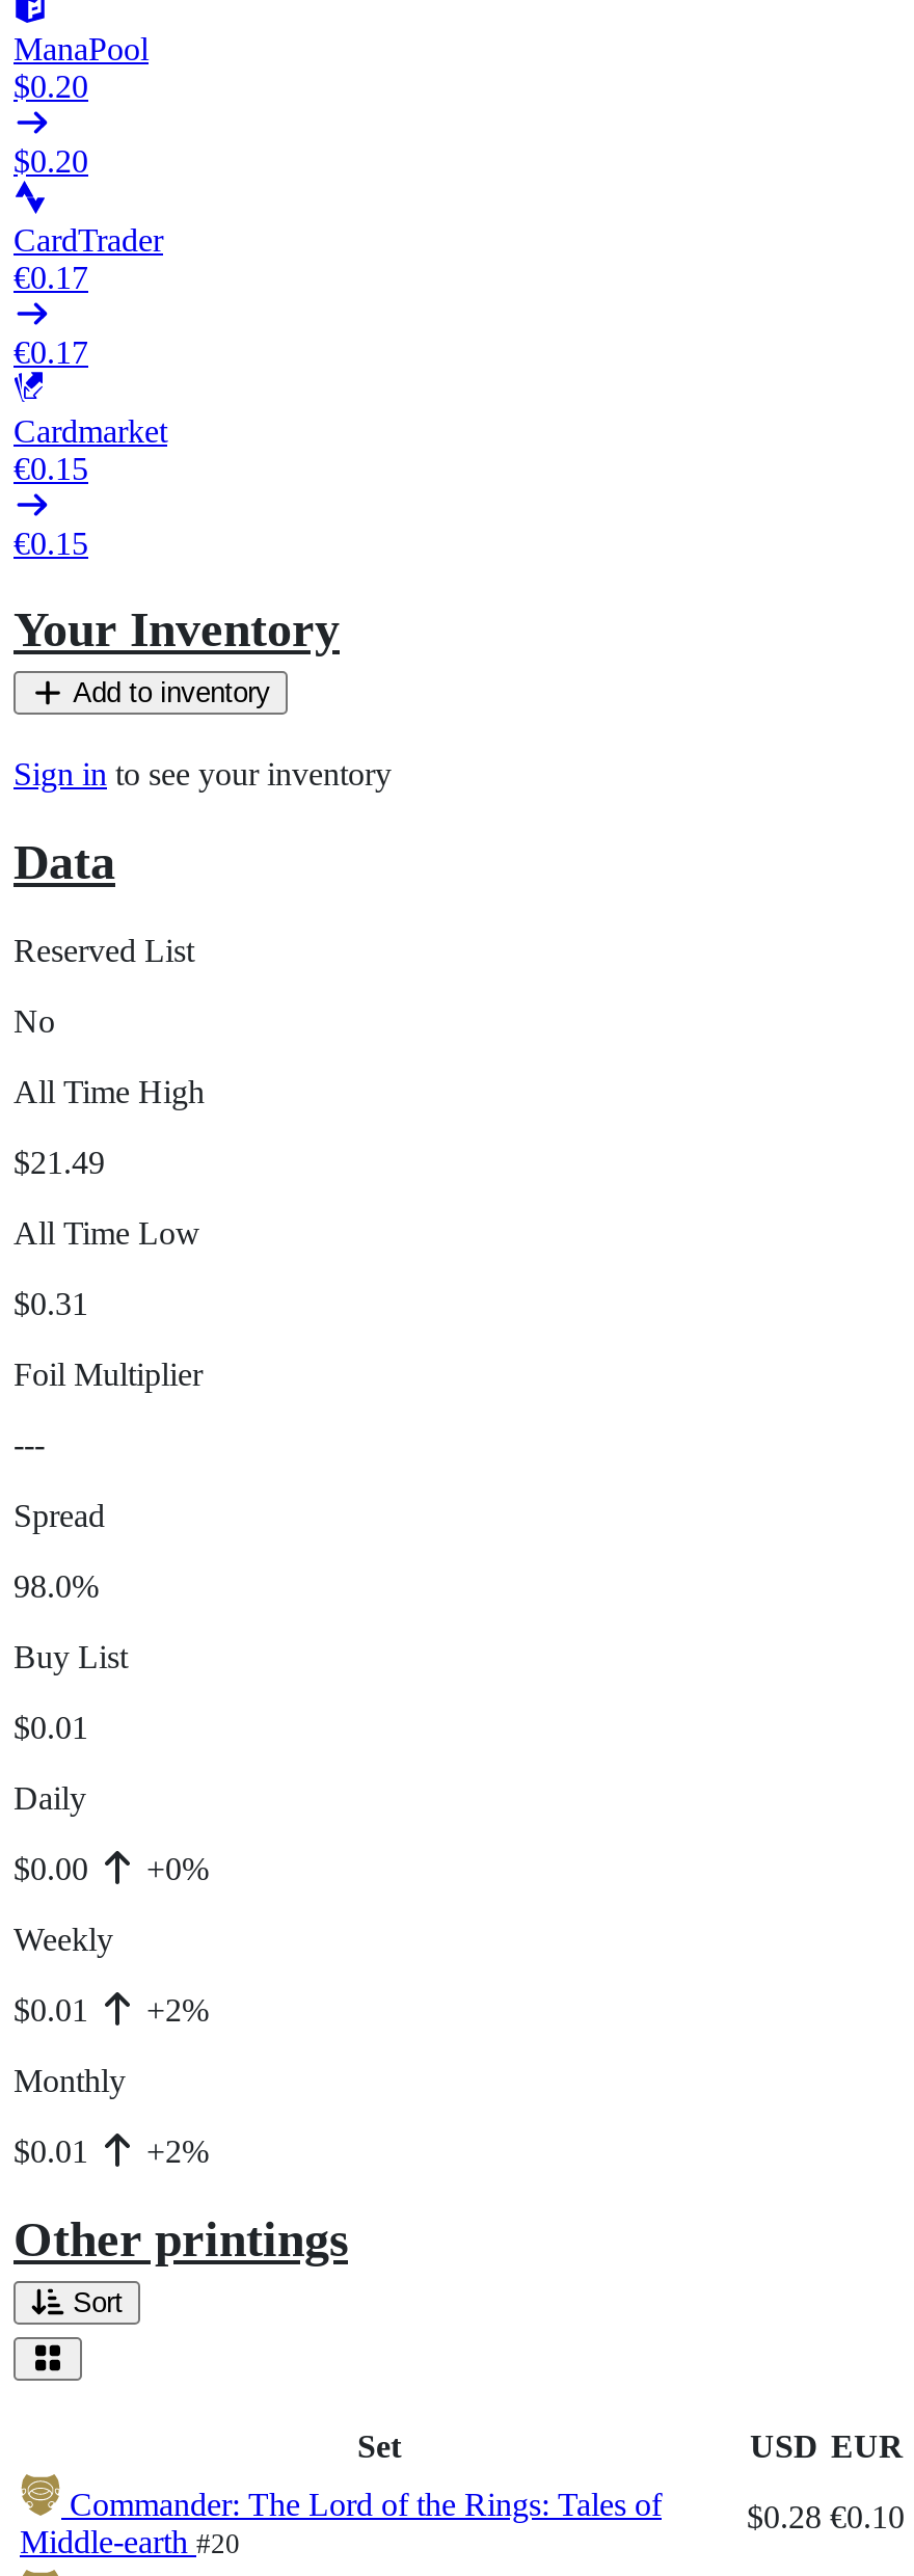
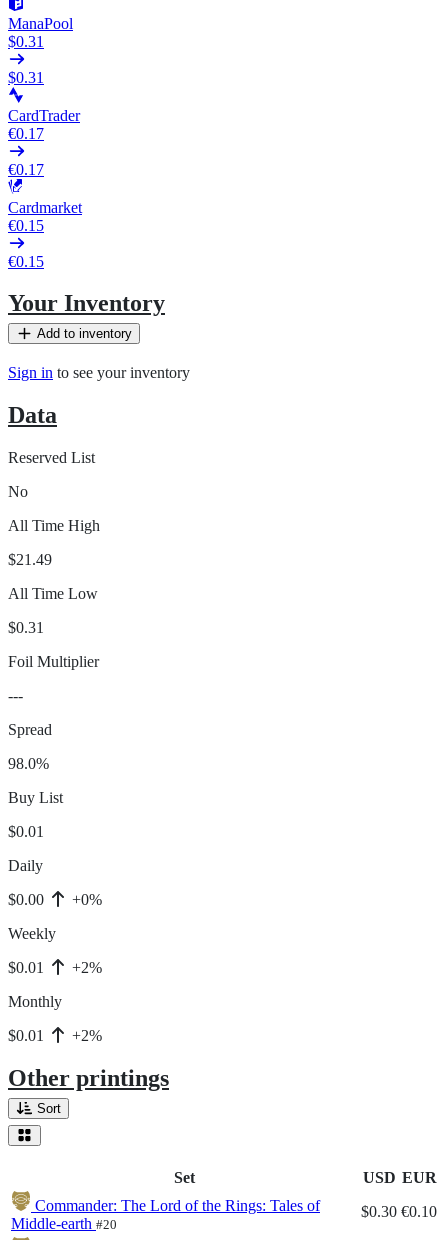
[14,68,88,103] $0.20 -> [8,32,44,49] $0.31
[14,142,88,178] $0.20 -> [8,68,44,85] $0.31
[747,2499,905,2534] $0.28 €0.10 -> [361,1203,437,1220] $0.30 €0.10

